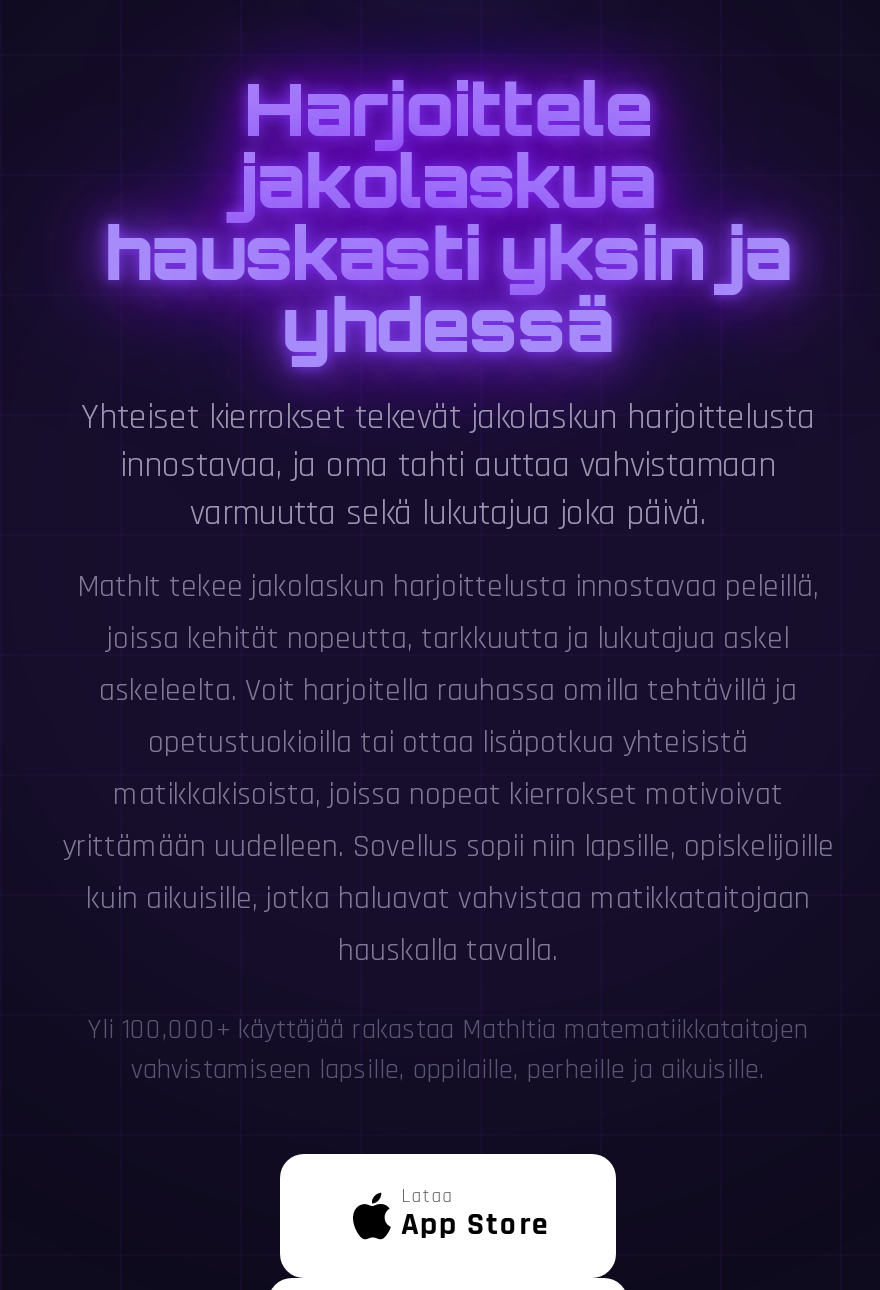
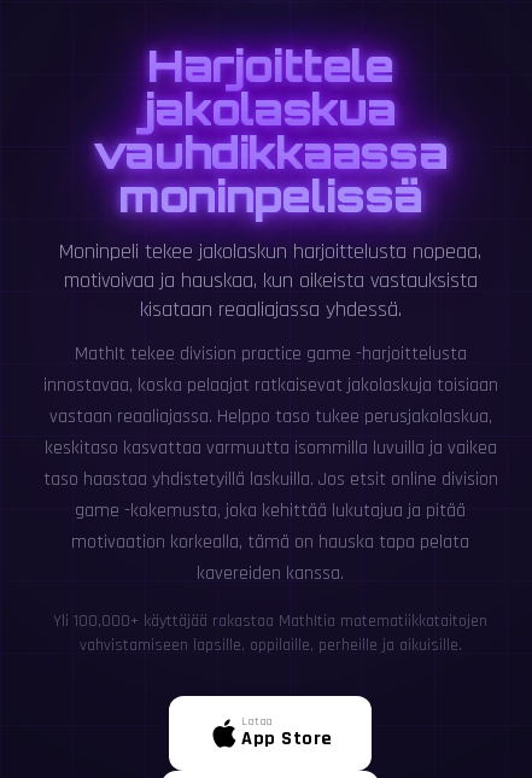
[81,208,815,536] hauskasti yksin ja | yhdessä | Yhteiset kierrokset tekevät jakolaskun harjoittelusta | innostavaa, ja oma tahti auttaa vahvistamaan | varmuutta sekä lukutajua joka päivä. -> [59,125,481,323] vauhdikkaassa | moninpelissä | Moninpeli tekee jakolaskun harjoittelusta nopeaa, | motivoivaa ja hauskaa, kun oikeista vastauksista | kisataan reaaliajassa yhdessä.
[62,566,834,972] MathIt tekee jakolaskun harjoittelusta innostavaa peleillä, | joissa kehität nopeutta, tarkkuutta ja lukutajua askel | askeleelta. Voit harjoitella rauhassa omilla tehtävillä ja | opetustuokioilla tai ottaa lisäpotkua yhteisistä | matikkakisoista, joissa nopeat kierrokset motivoivat | yrittämään uudelleen. Sovellus sopii niin lapsille, opiskelijoille | kuin aikuisille, jotka haluavat vahvistaa matikkataitojaan | hauskalla tavalla. -> [43,341,498,586] MathIt tekee division practice game -harjoittelusta | innostavaa, koska pelaajat ratkaisevat jakolaskuja toisiaan | vastaan reaaliajassa. Helppo taso tukee perusjakolaskua, | keskitaso kasvattaa varmuutta isommilla luvuilla ja vaikea | taso haastaa yhdistetyillä laskuilla. Jos etsit online division | game -kokemusta, joka kehittää lukutajua ja pitää | motivaation korkealla, tämä on hauska tapa pelata | kavereiden kanssa.

